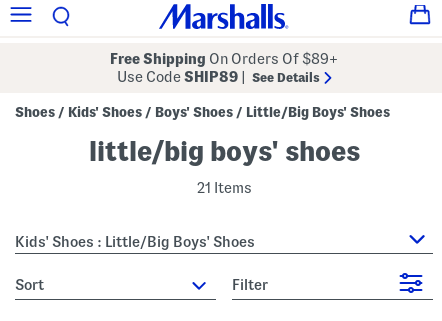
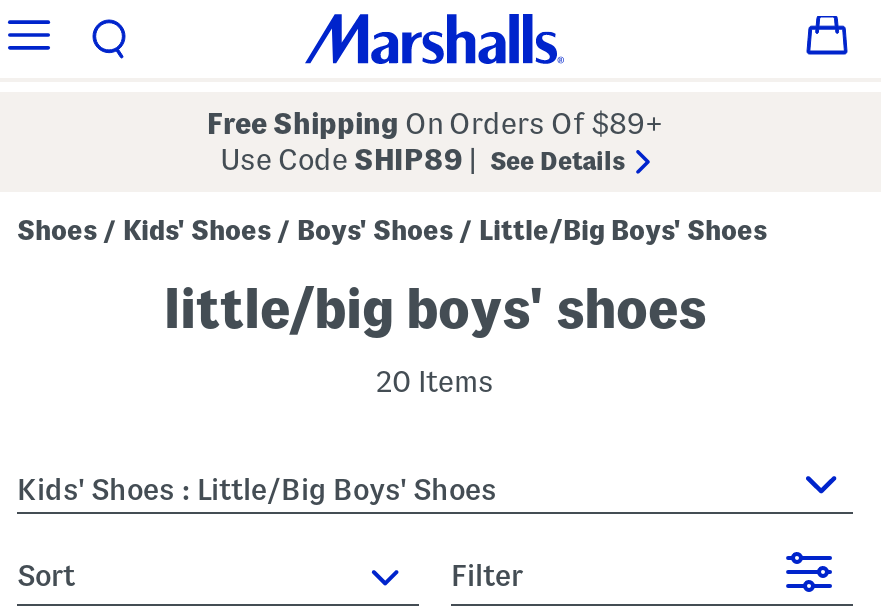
[196,180,251,196] 21 Items -> [376,366,494,398] 20 Items

